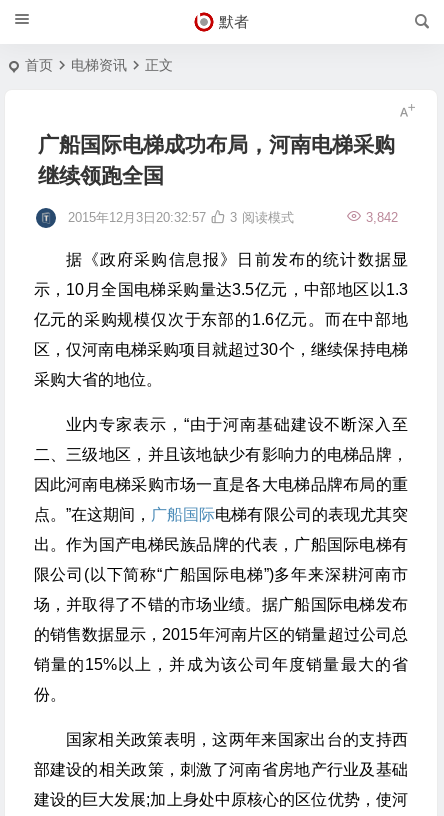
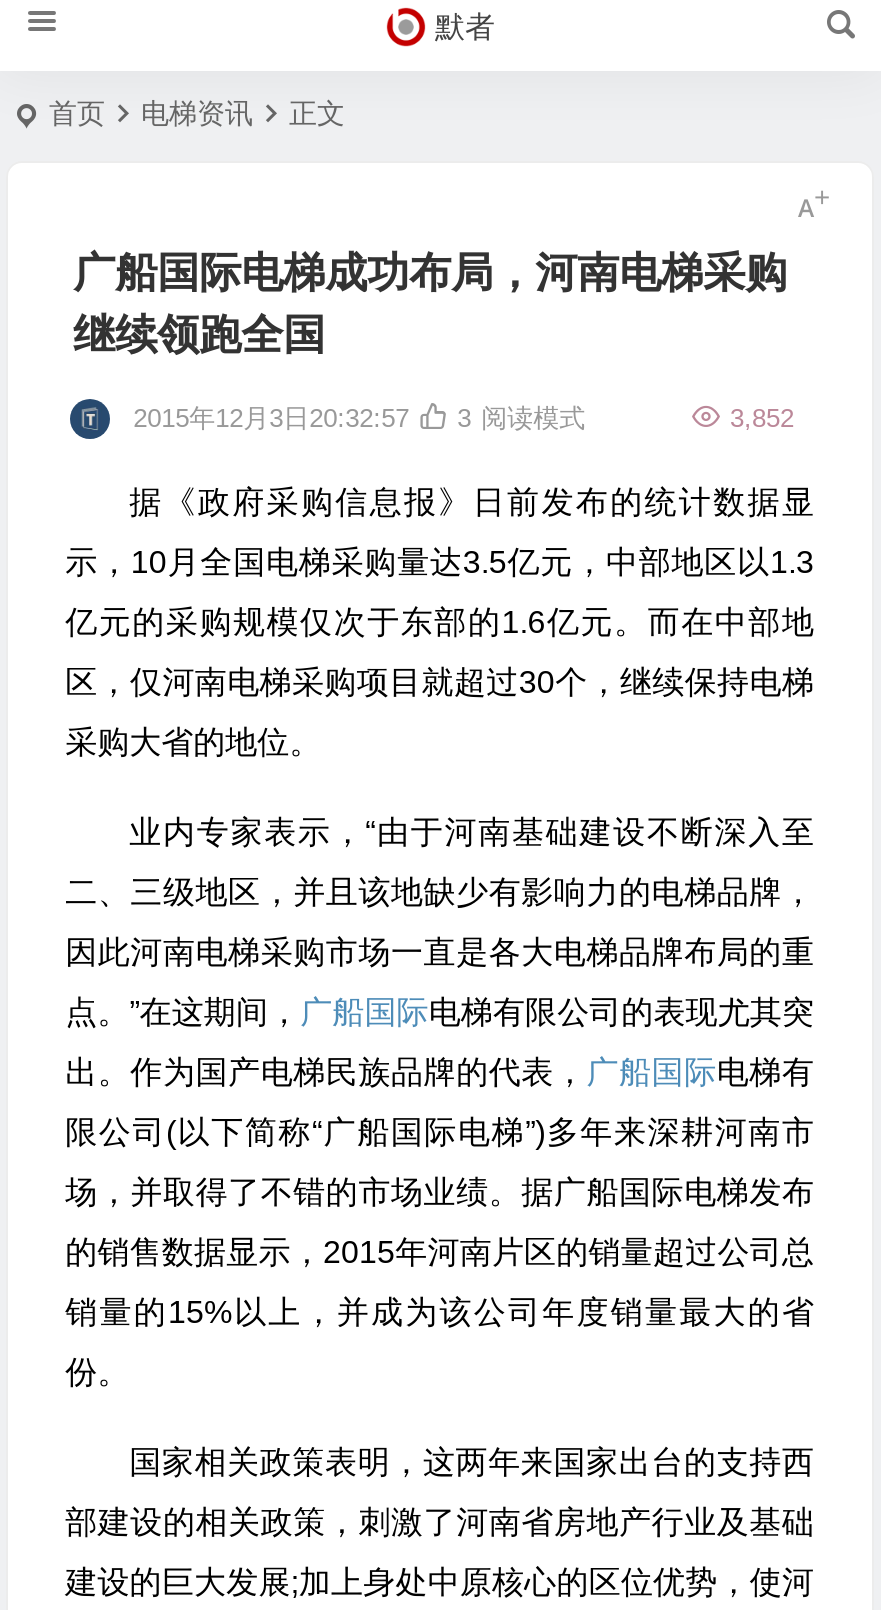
[366,210,398,225] 3,842 -> [730,403,794,433] 3,852

